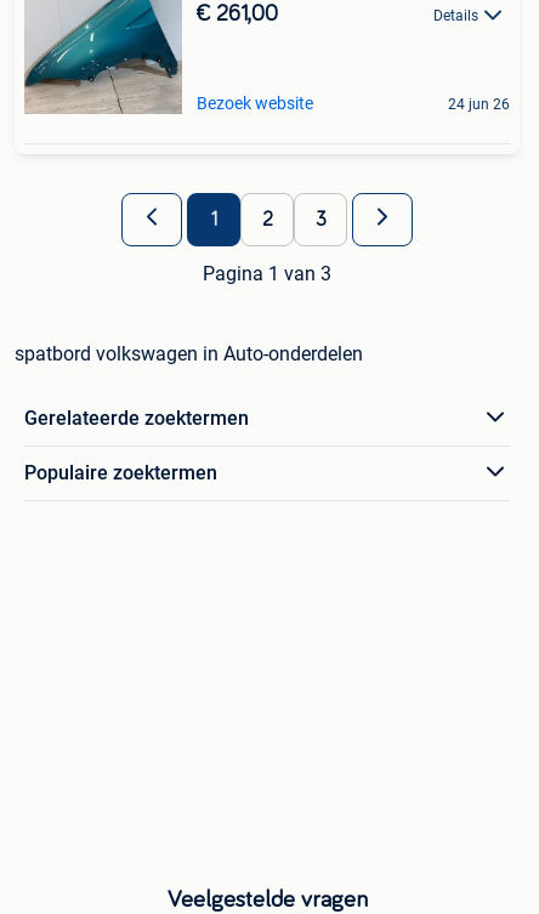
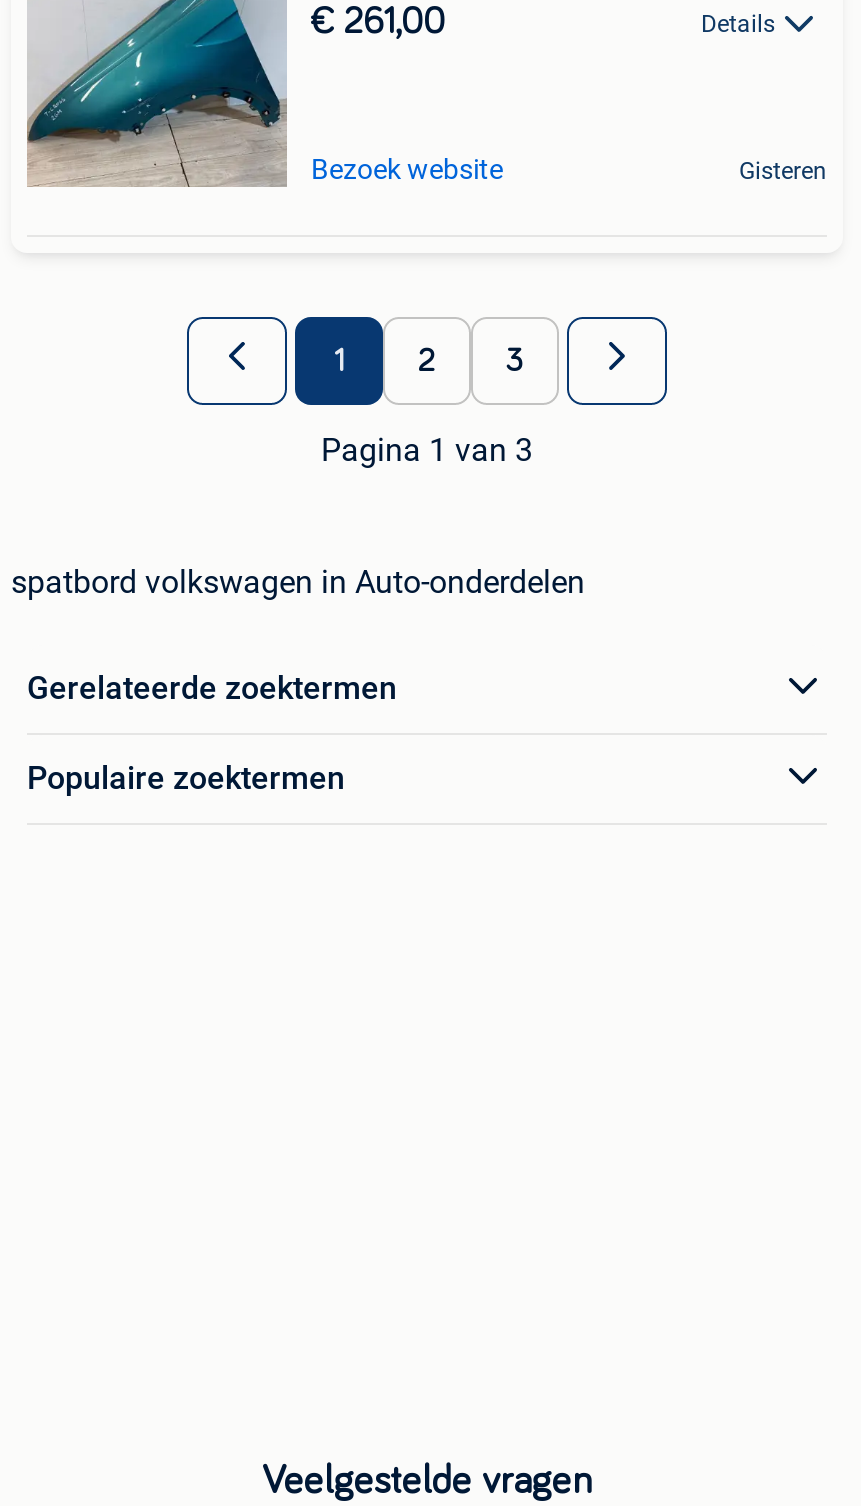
[448,95,510,112] 24 jun 26 -> [739,157,827,185] Gisteren

